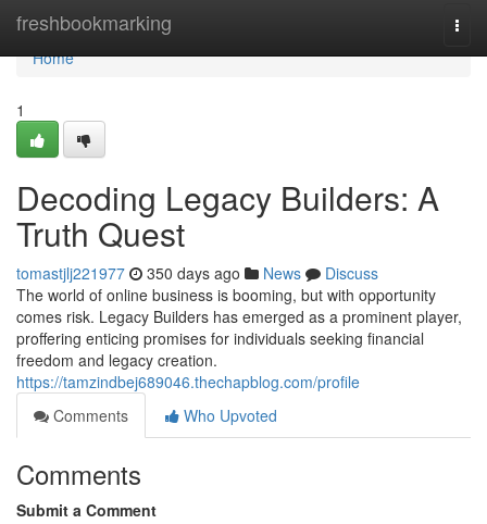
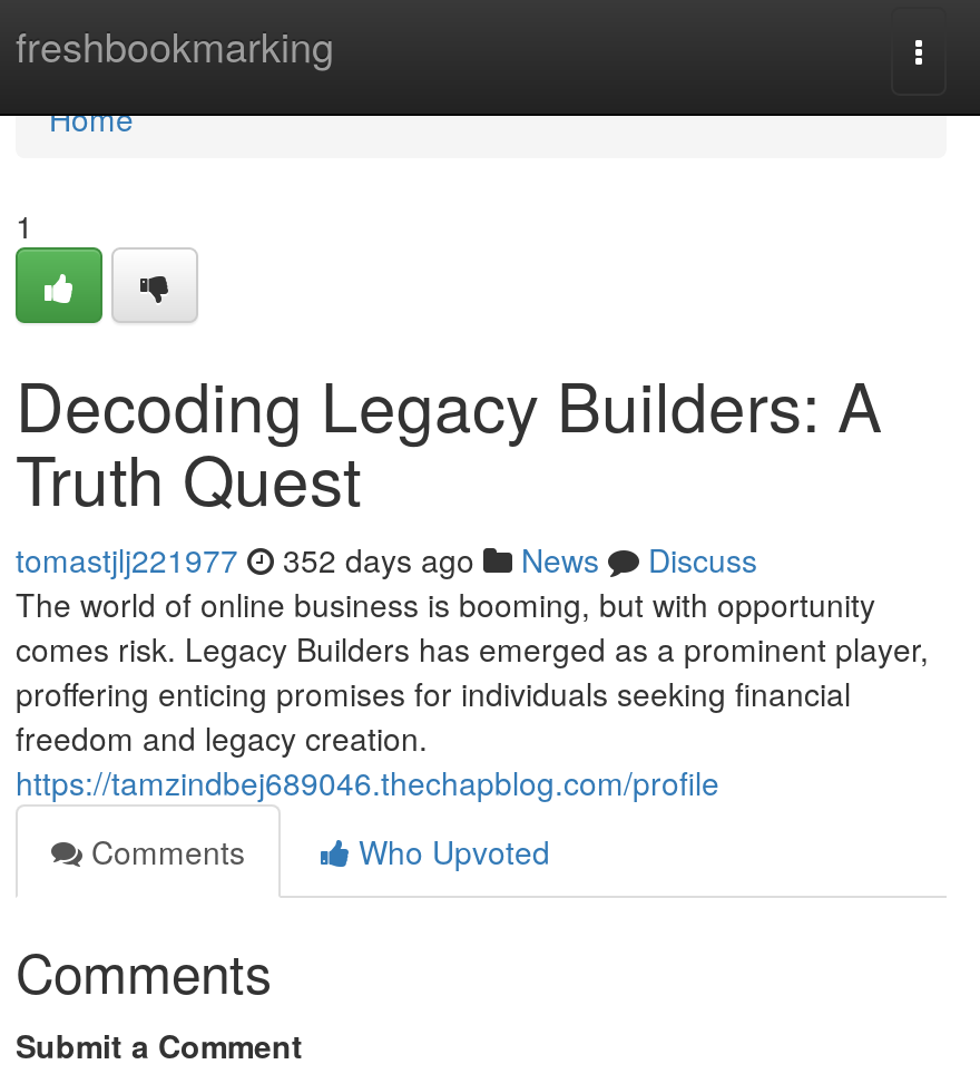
[16,262,378,284] tomastjlj221977 350 days ago News Discuss -> [16,537,757,582] tomastjlj221977 352 days ago News Discuss

